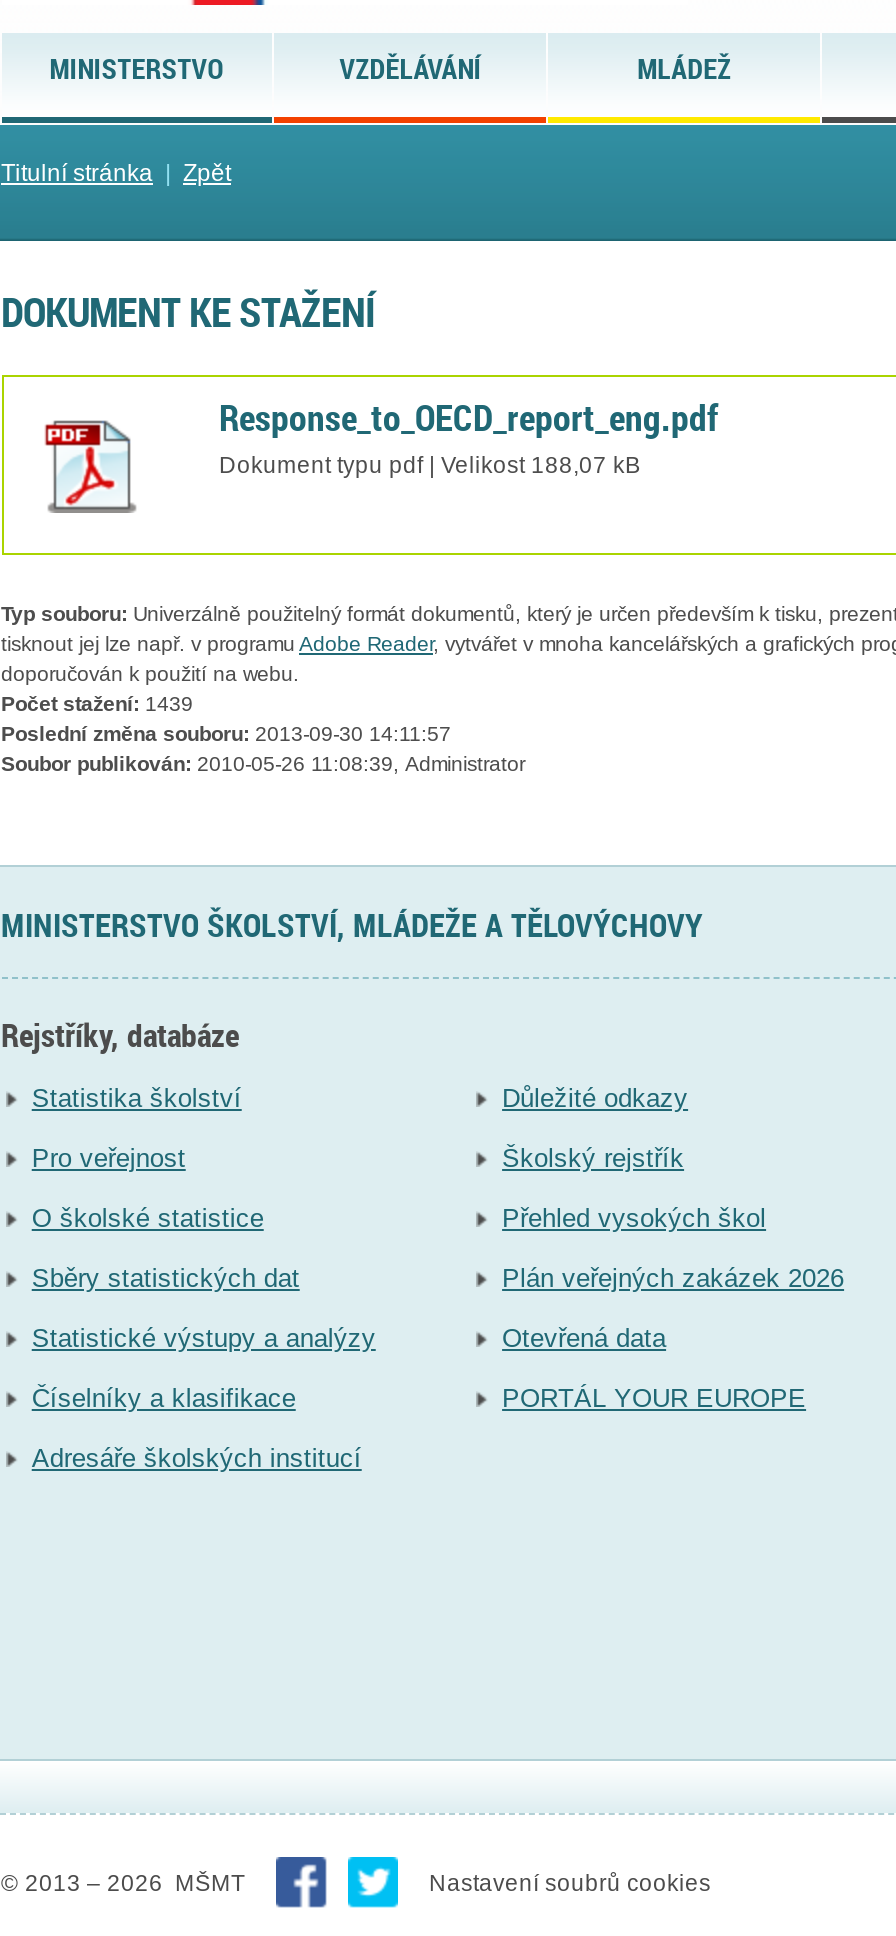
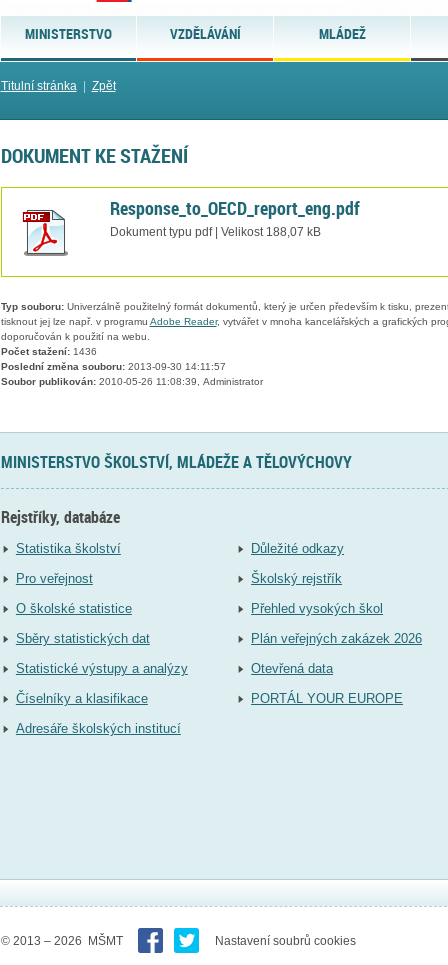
[1,694,193,716] Počet stažení: 1439 -> [0,346,96,357] Počet stažení: 1436

